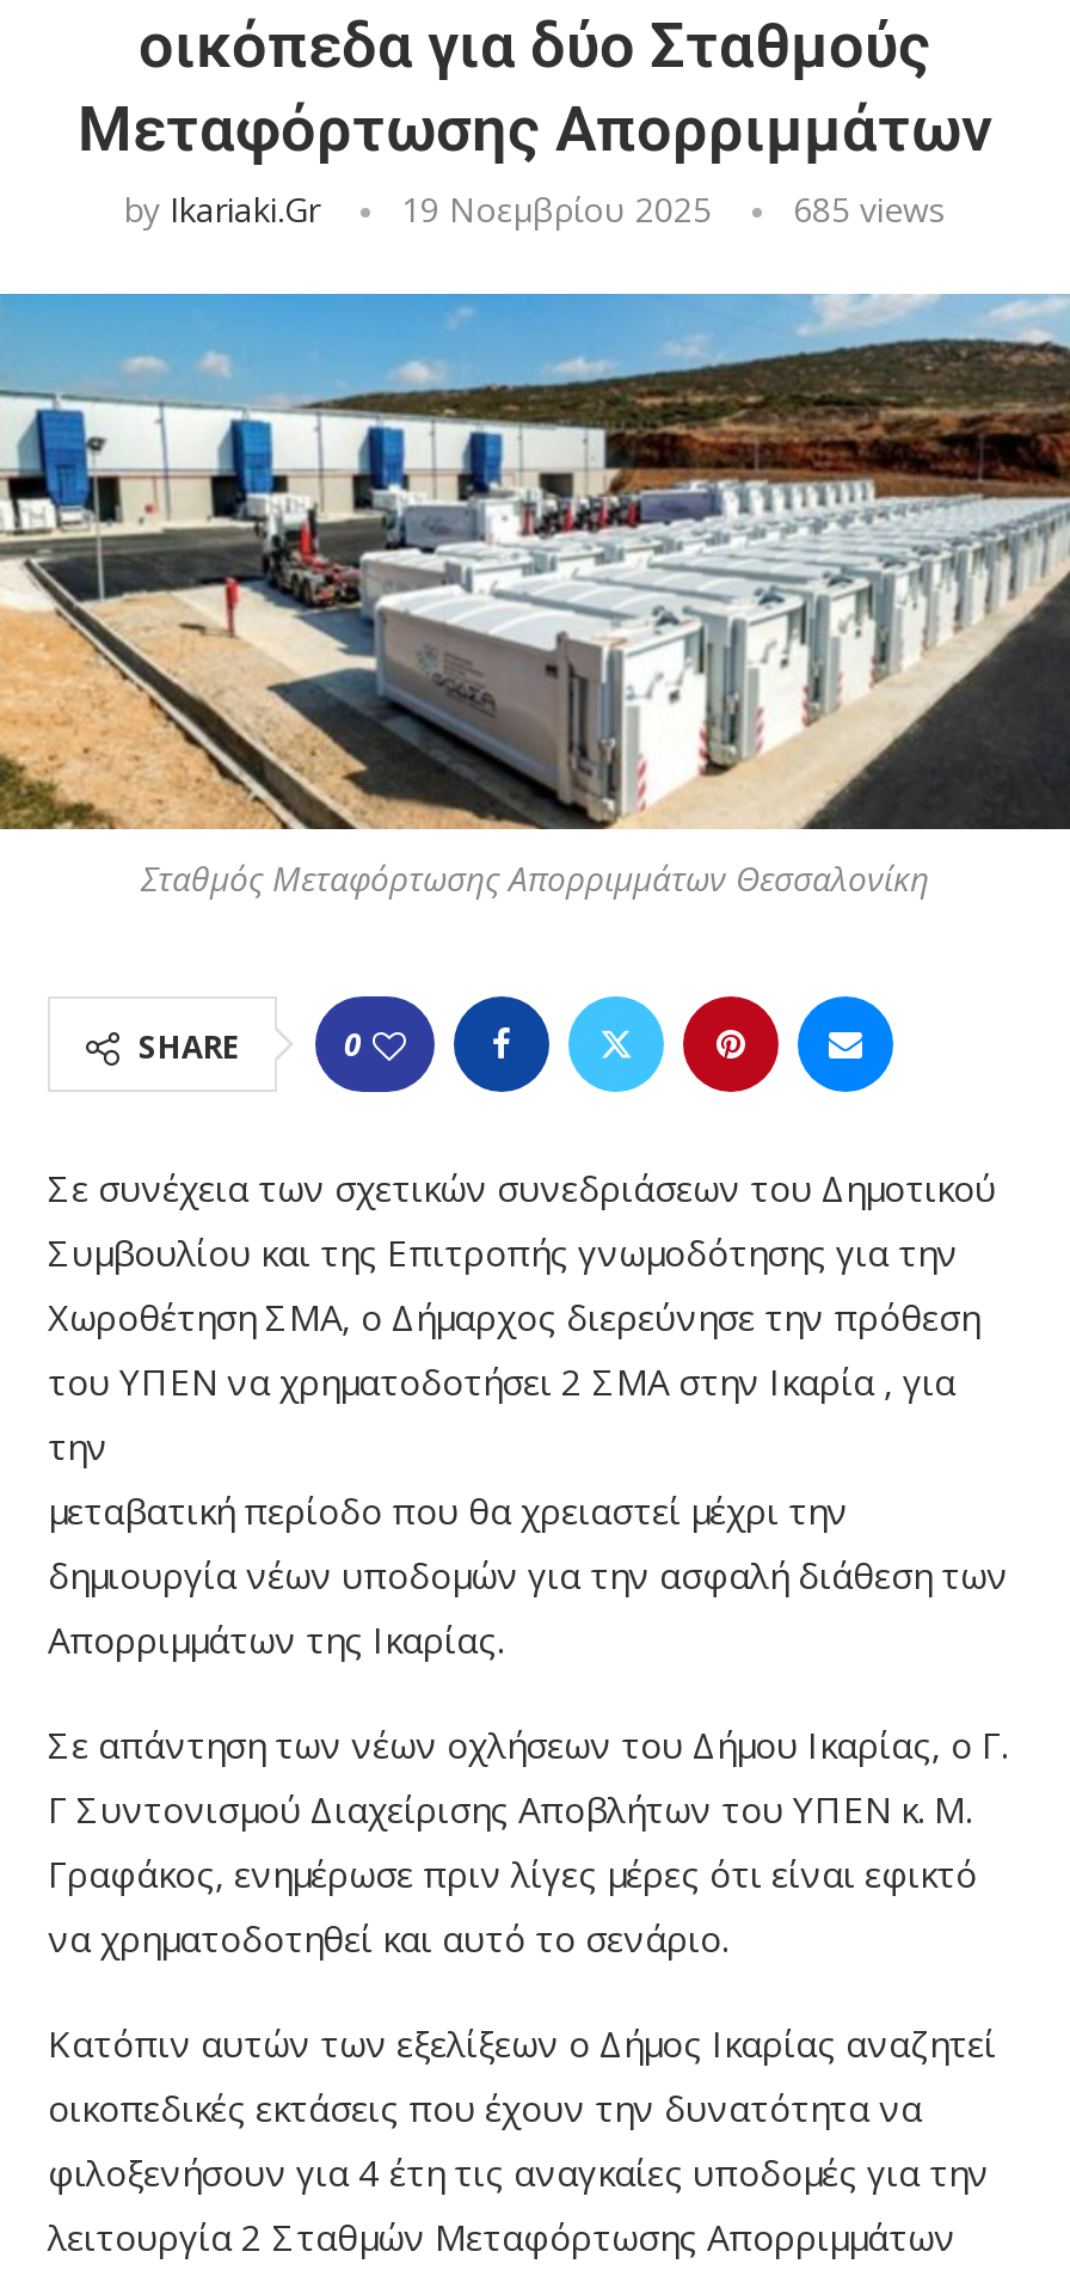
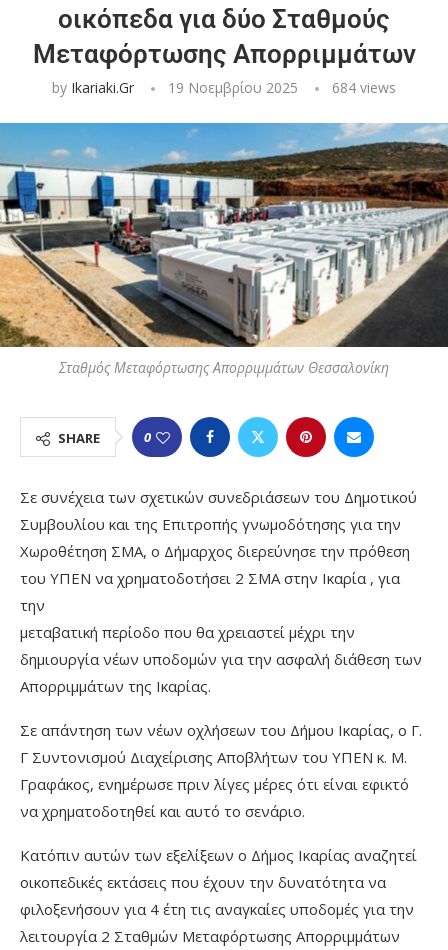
[124,186,946,232] by Ikariaki.gr 19 Νοεμβρίου 2025 685 views -> [52,78,396,97] by Ikariaki.gr 19 Νοεμβρίου 2025 684 views

